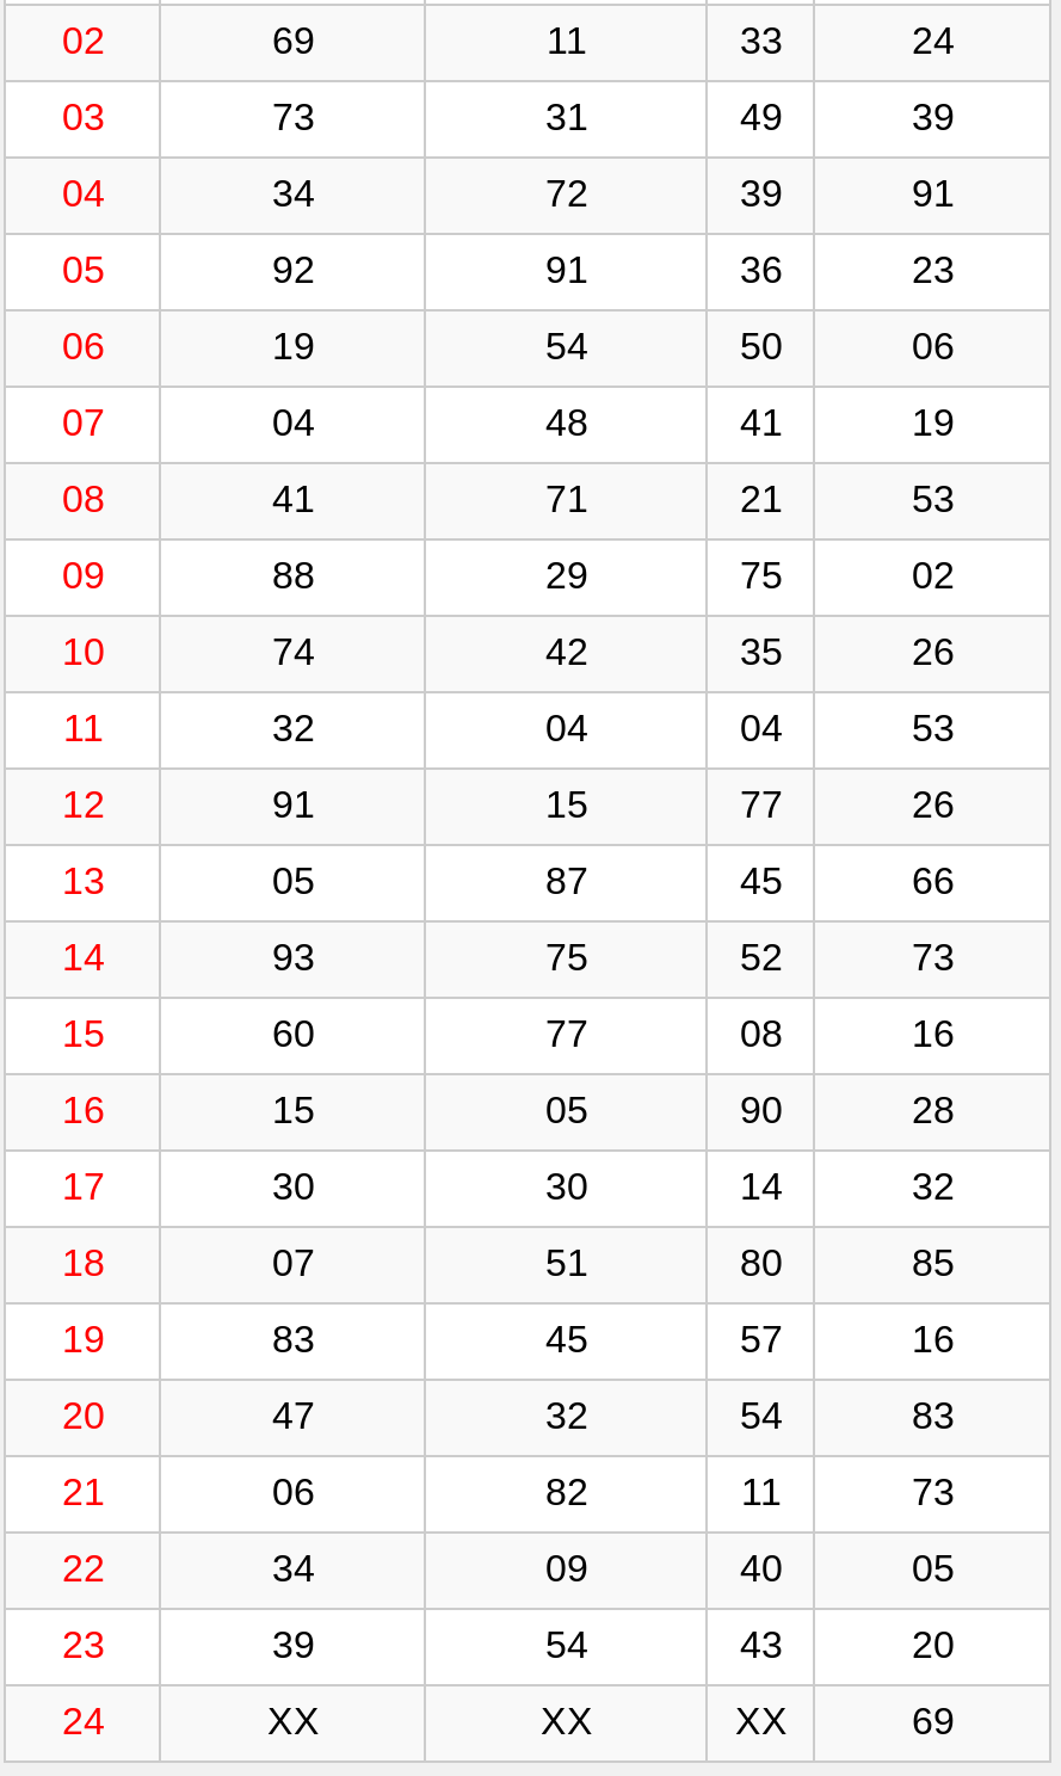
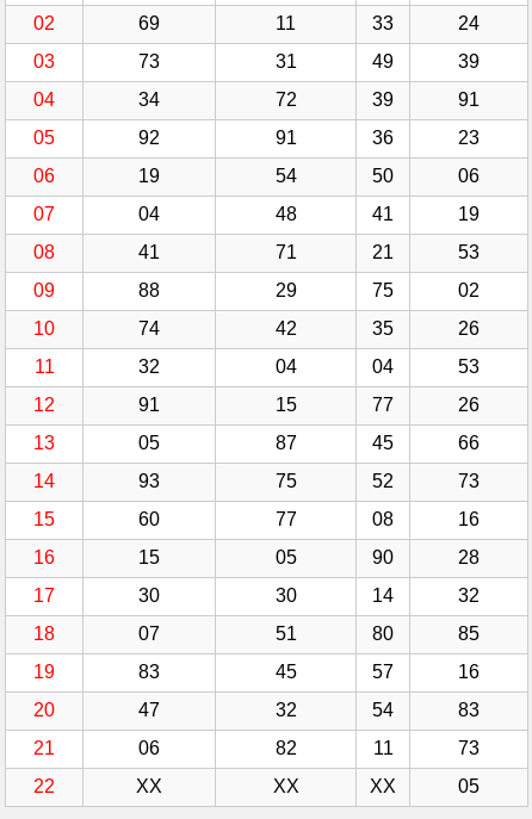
[62,1547,955,1740] 34 | 09 | 40 | 05 | 23 | 39 | 54 | 43 | 20 | 24 -> none
[912,1700,955,1740] 69 -> [459,776,480,796] 05

